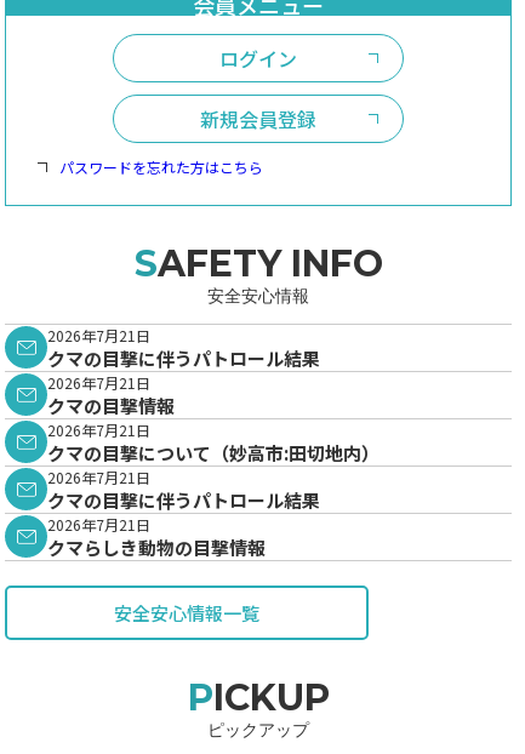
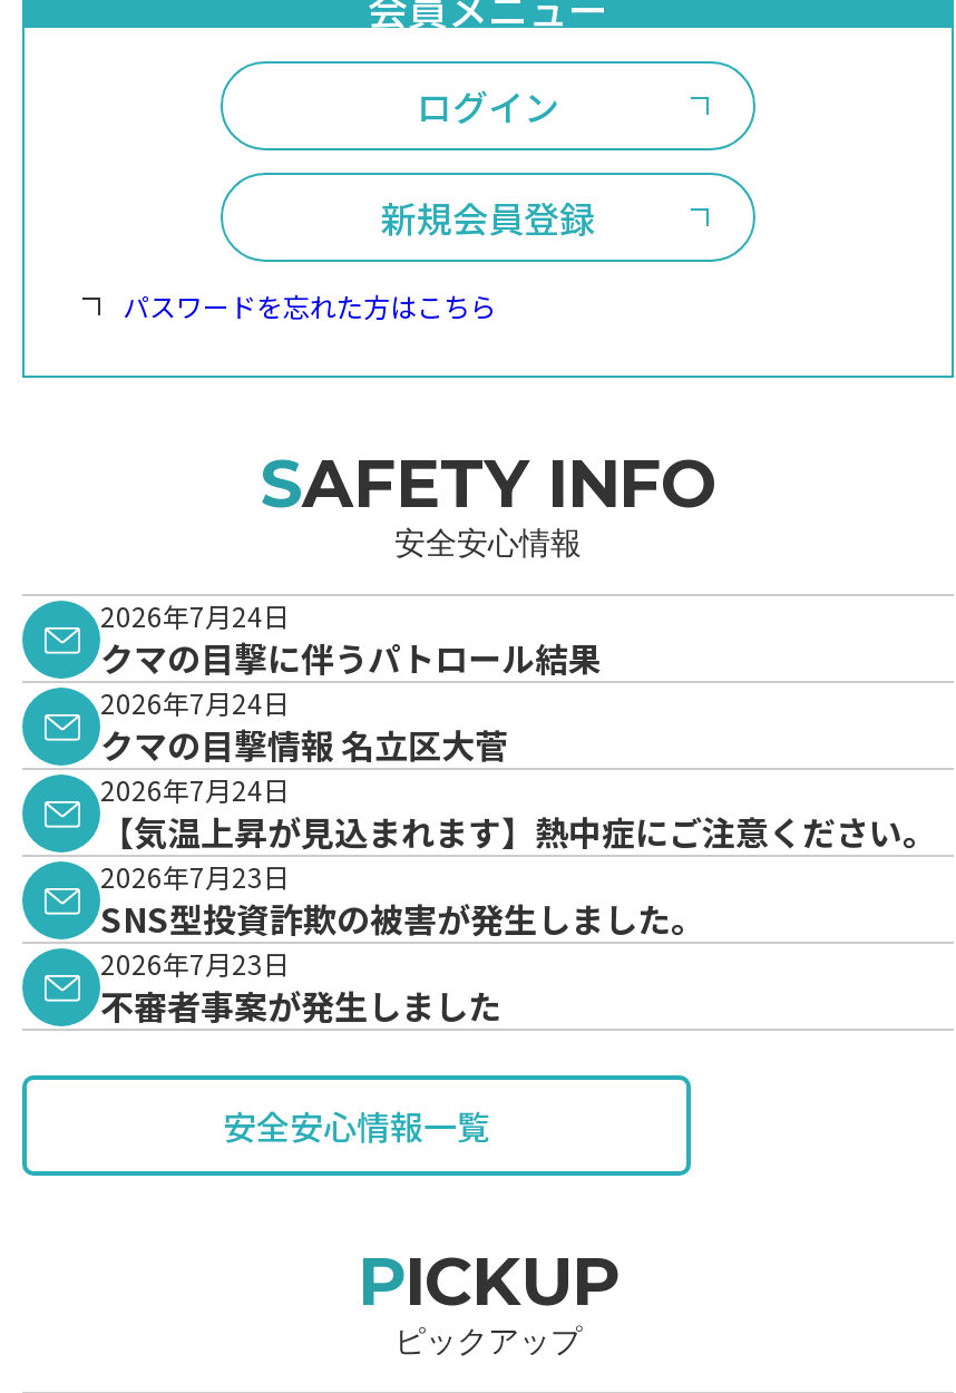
[47,324,150,345] 2026年7月21日 -> [100,596,290,634] 2026年7月24日
[47,372,380,559] 2026年7月21日 | クマの目撃情報 | 2026年7月21日 | クマの目撃について（妙高市:田切地内） | 2026年7月21日 | クマの目撃に伴うパトロール結果 | 2026年7月21日 | クマらしき動物の目撃情報 -> [100,683,936,1029] 2026年7月24日 | クマの目撃情報 名立区大菅 | 2026年7月24日 | 【気温上昇が見込まれます】熱中症にご注意ください。 | 2026年7月23日 | SNS型投資詐欺の被害が発生しました。 | 2026年7月23日 | 不審者事案が発生しました

